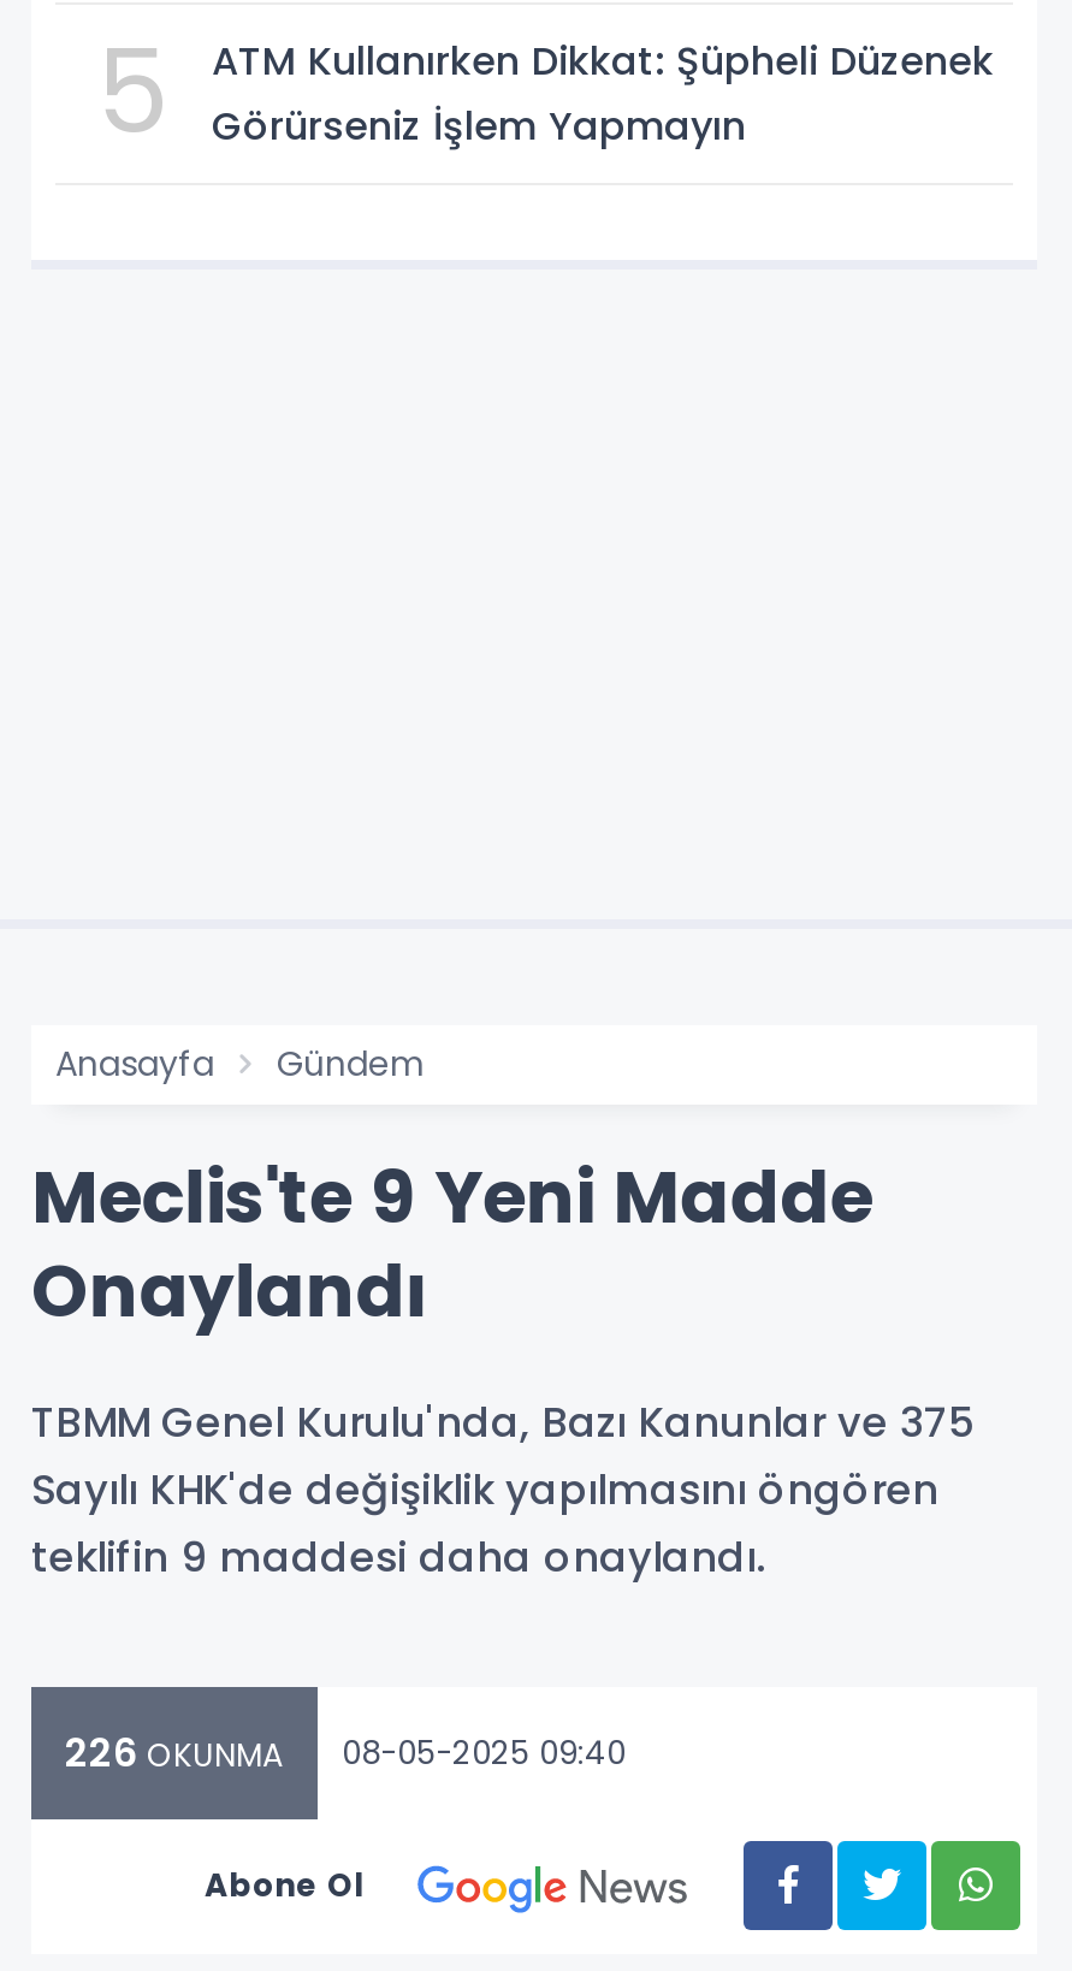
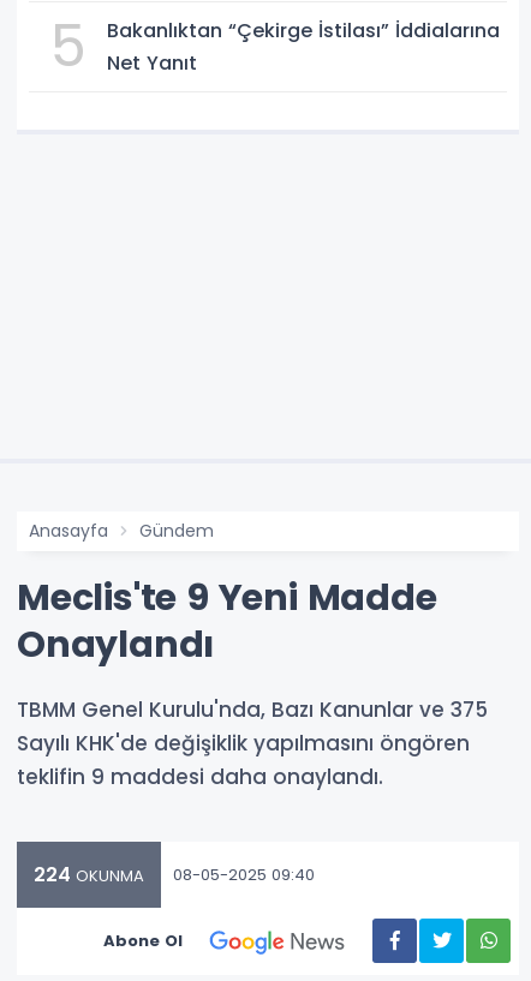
[212,34,994,154] ATM Kullanırken Dikkat: Şüpheli Düzenek | Görürseniz İşlem Yapmayın -> [107,17,500,77] Bakanlıktan “Çekirge İstilası” İddialarına | Net Yanıt
[65,1726,626,1781] 226 OKUNMA 08-05-2025 09:40 -> [34,861,315,889] 224 OKUNMA 08-05-2025 09:40

